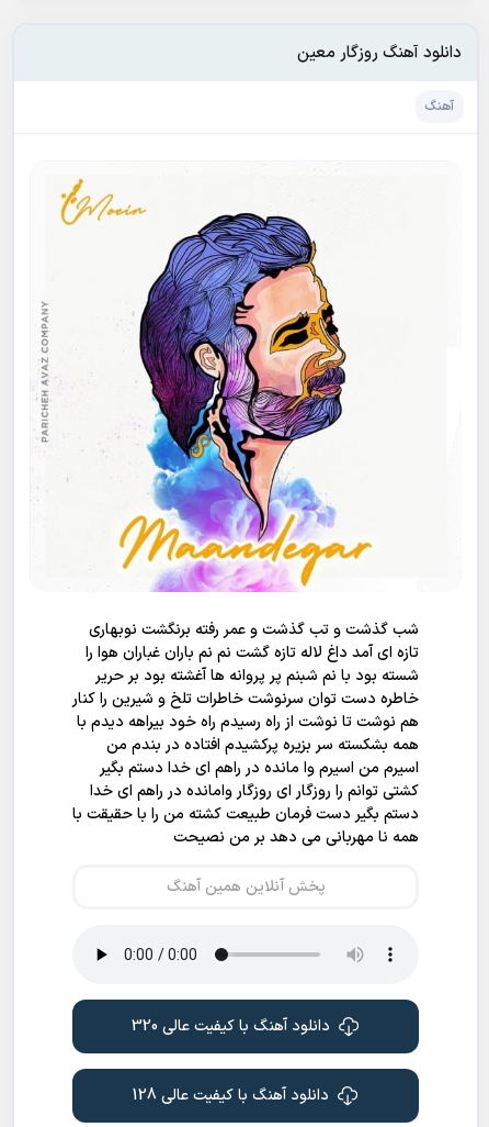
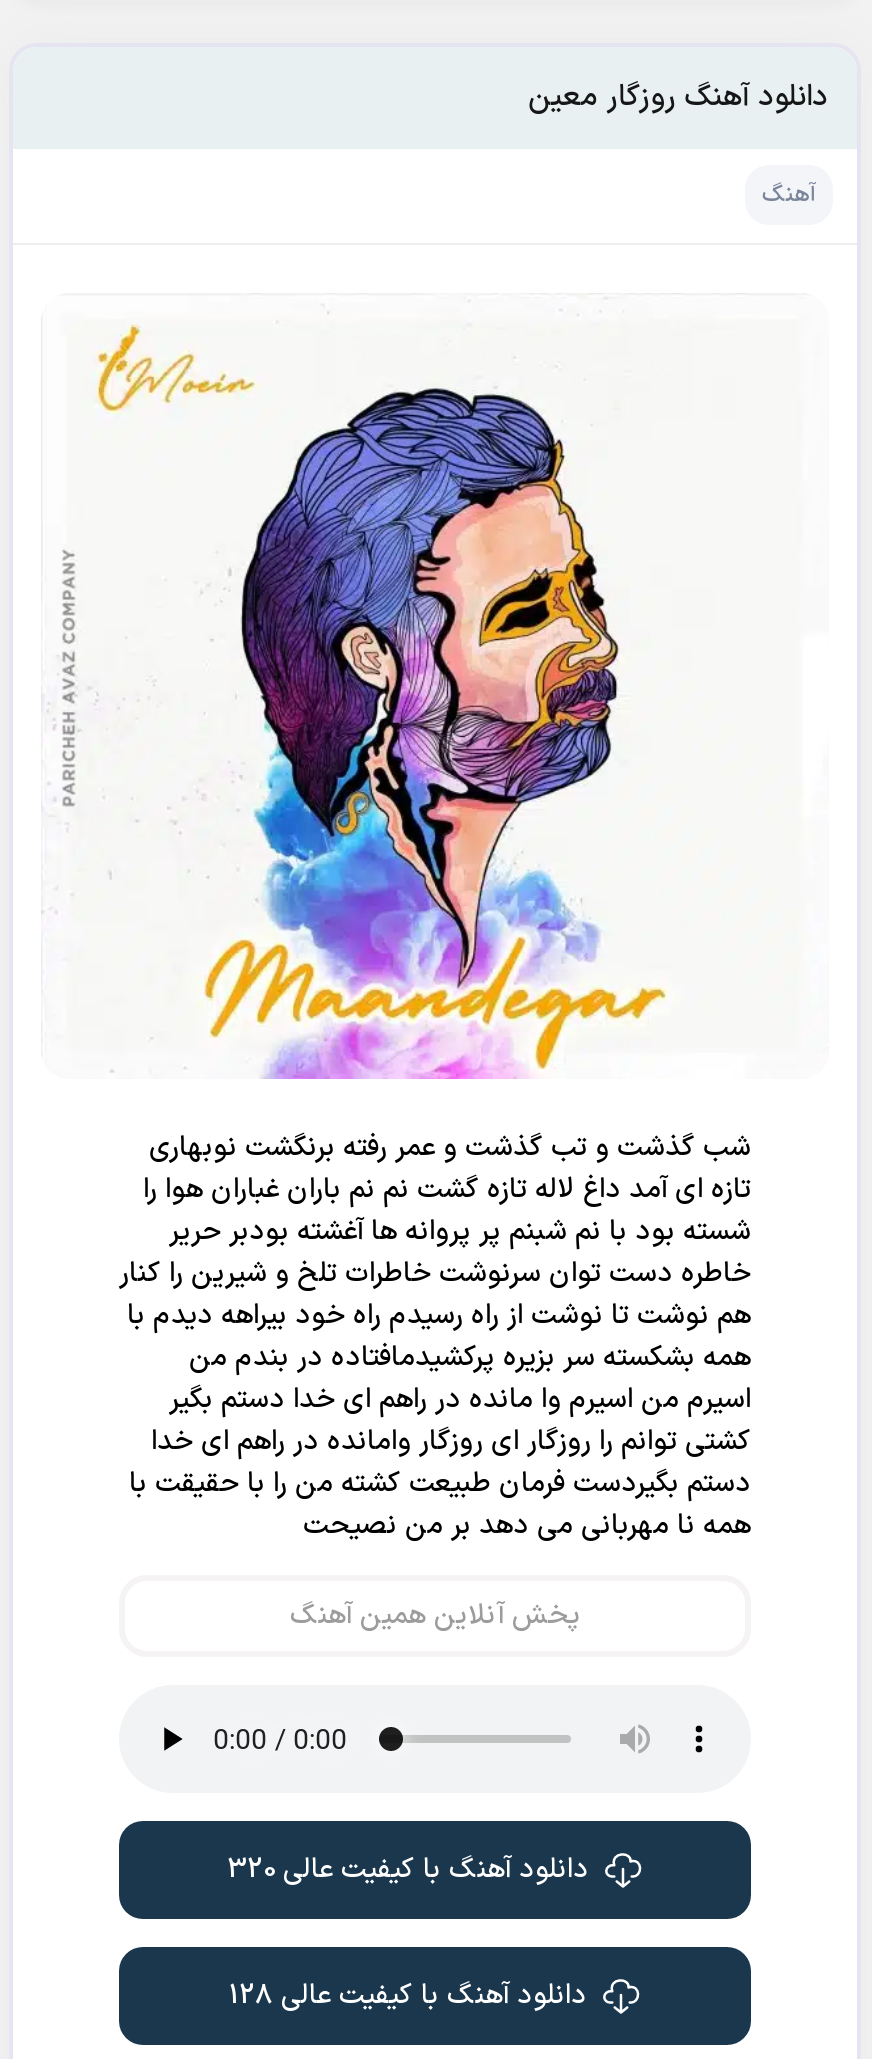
[95,665,419,688] شسته بود با نم شبنم پر پروانه ها آغشته بود بر حریر -> [169,1211,751,1253] شسته بود با نم شبنم پر پروانه ها آغشته بودبر حریر
[106,734,419,757] همه بشکسته سر بزیره پرکشیدم افتاده در بندم من -> [189,1337,751,1379] همه بشکسته سر بزیره پرکشیدمافتاده در بندم من
[72,803,419,826] دستم بگیر دست فرمان طبیعت کشته من را با حقیقت با -> [129,1463,751,1505] دستم بگیردست فرمان طبیعت کشته من را با حقیقت با

